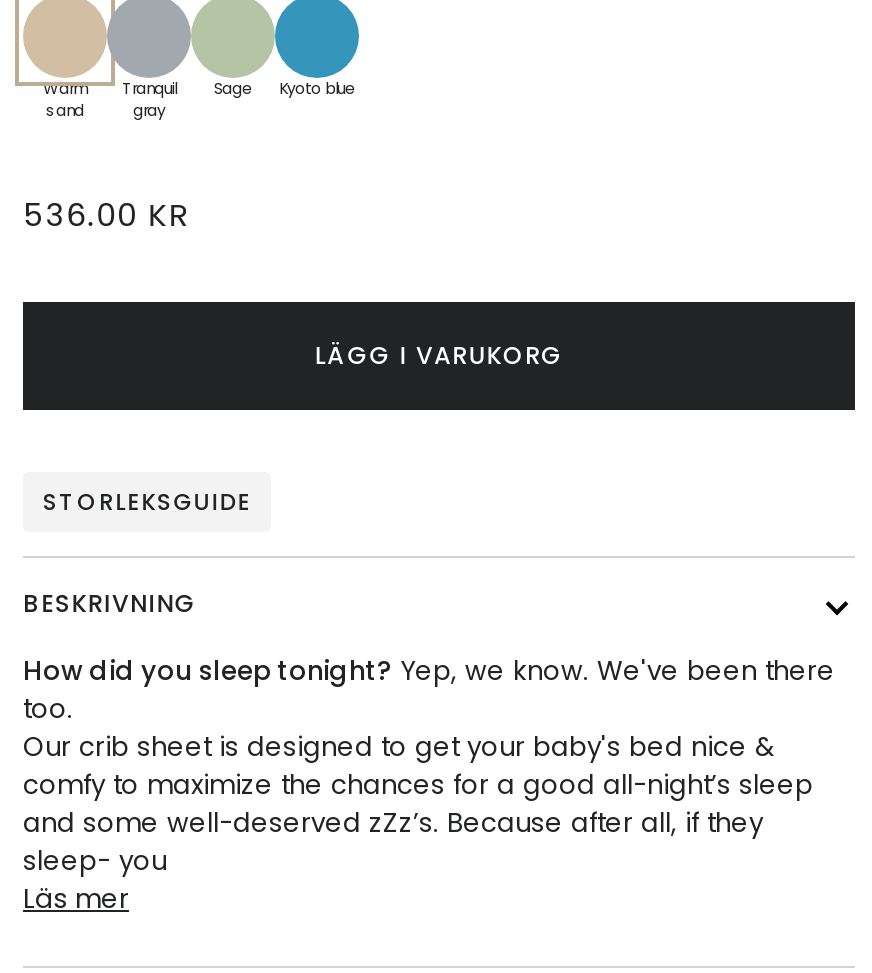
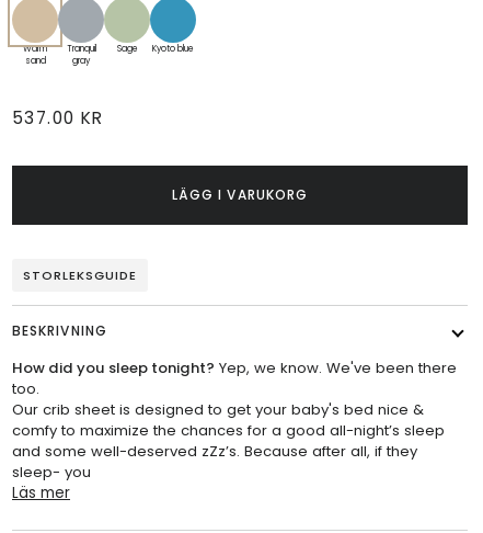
[23,194,190,236] 536.00 KR -> [12,106,104,129] 537.00 KR

